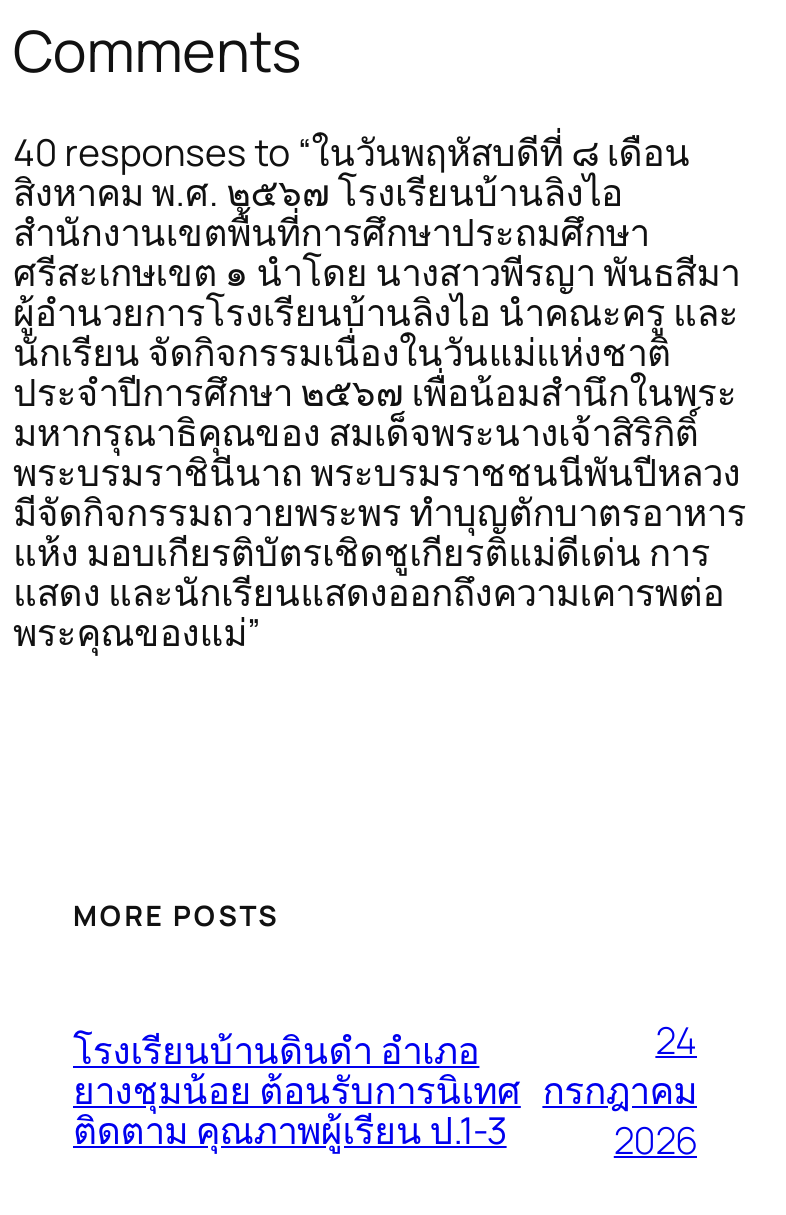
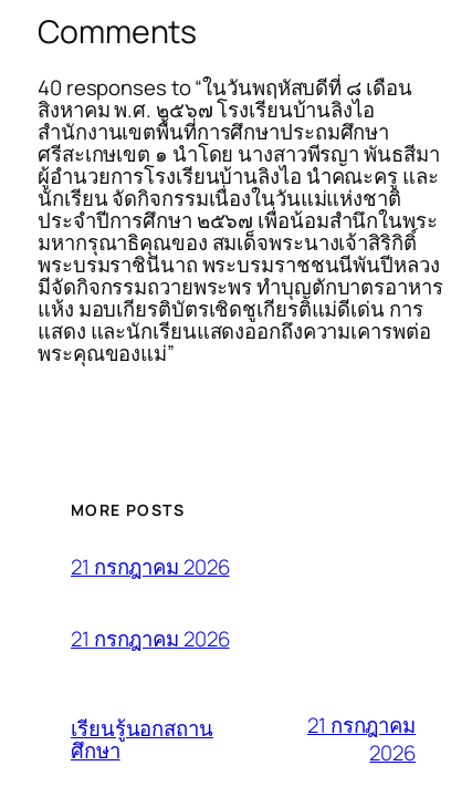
[73,1025,521,1157] โรงเรียนบ้านดินดำ อำเภอ | ยางชุมน้อย ต้อนรับการนิเทศ | ติดตาม คุณภาพผู้เรียน ป.1-3 -> [71,552,229,765] 21 กรกฎาคม 2026 | 21 กรกฎาคม 2026 | เรียนรู้นอกสถาน | ศึกษา
[542,1014,697,1116] 24 | กรกฎาคม -> [307,711,416,740] 21 กรกฎาคม

